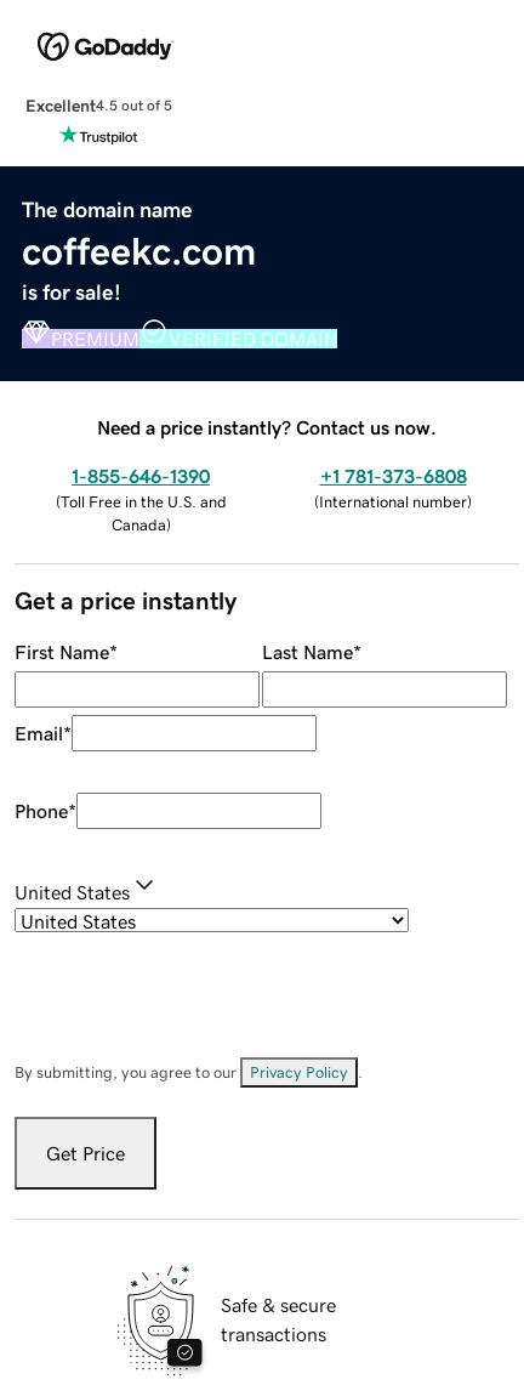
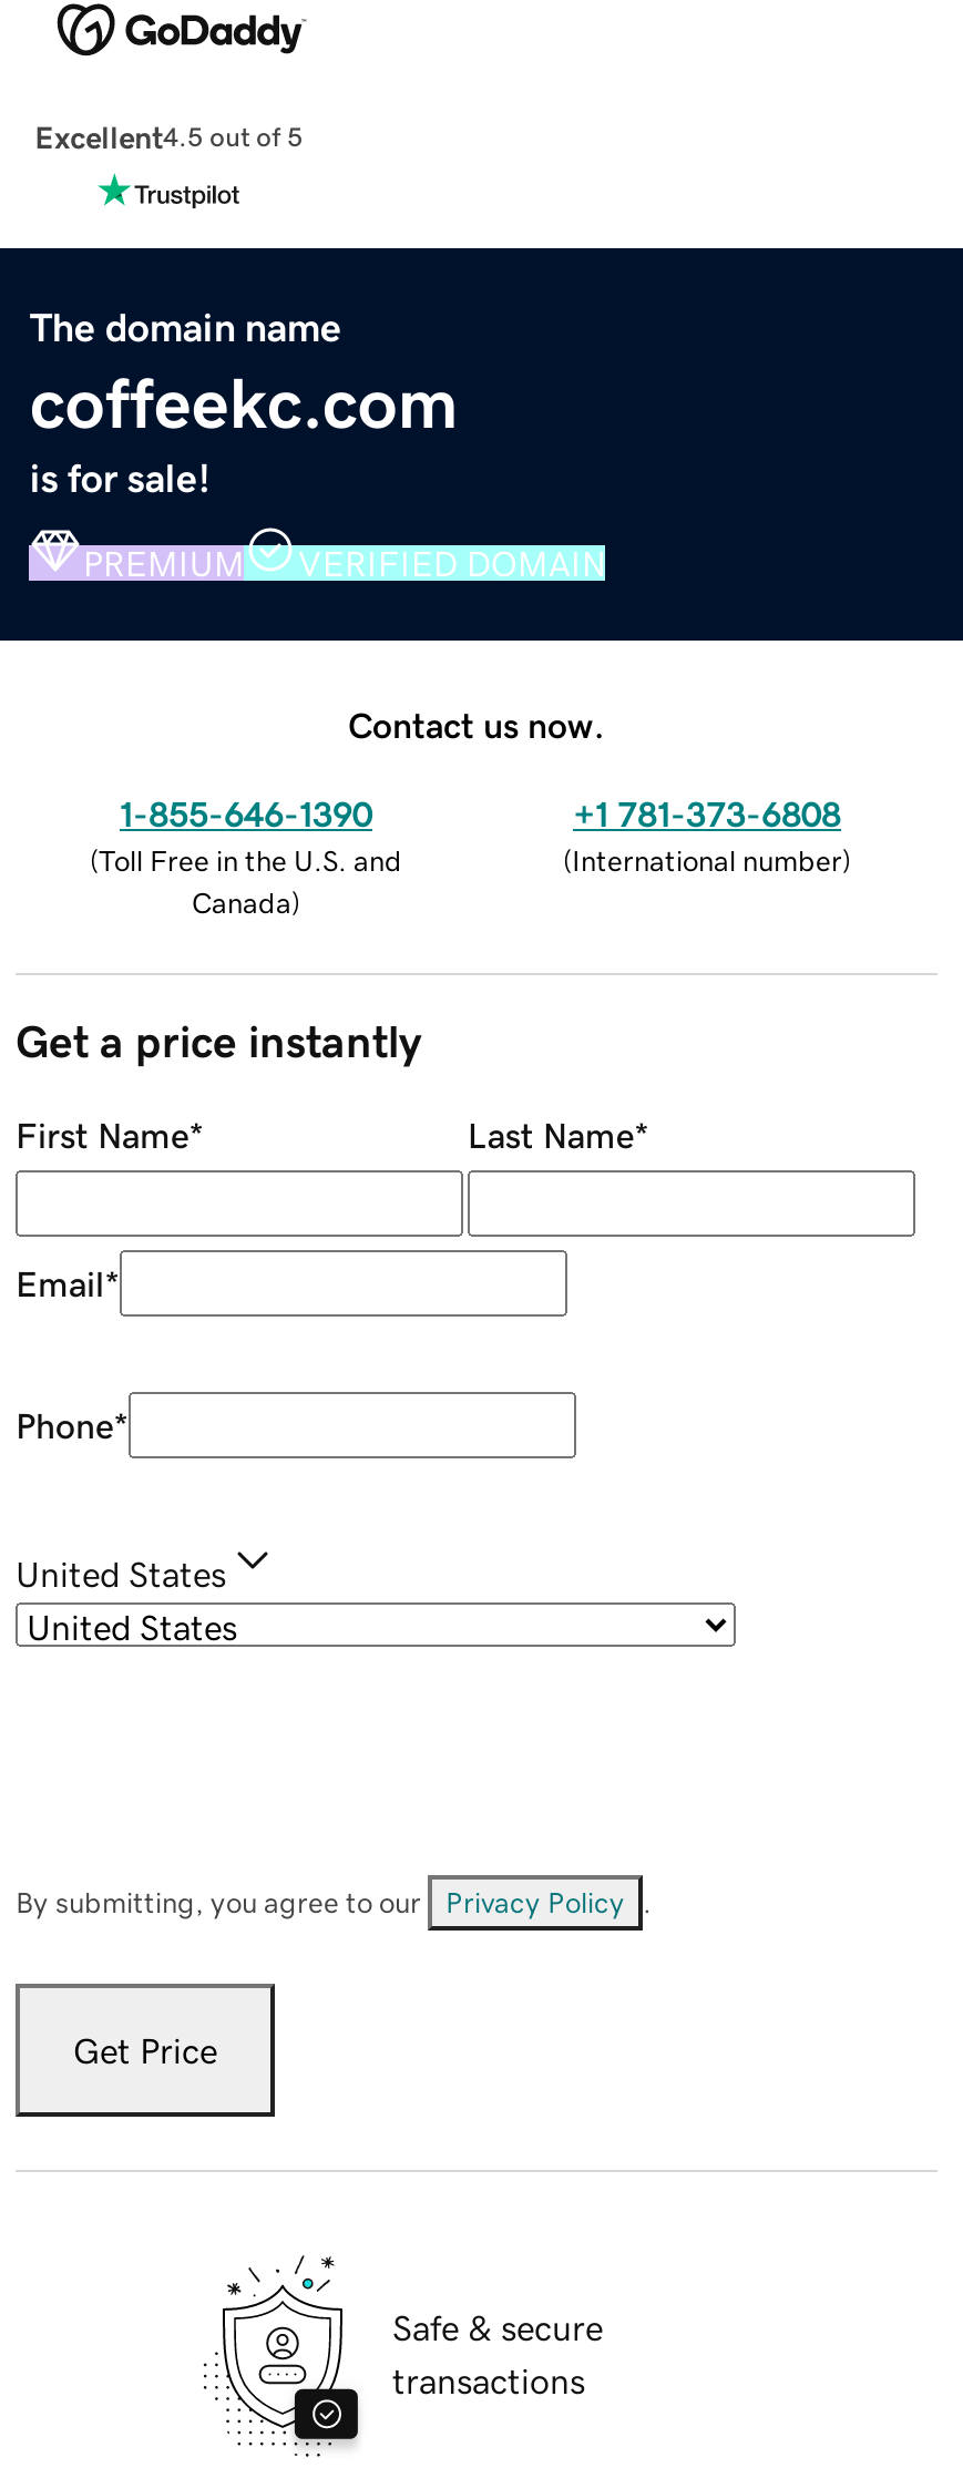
[97,417,437,436] Need a price instantly? Contact us now. -> [348,706,605,742] Contact us now.

